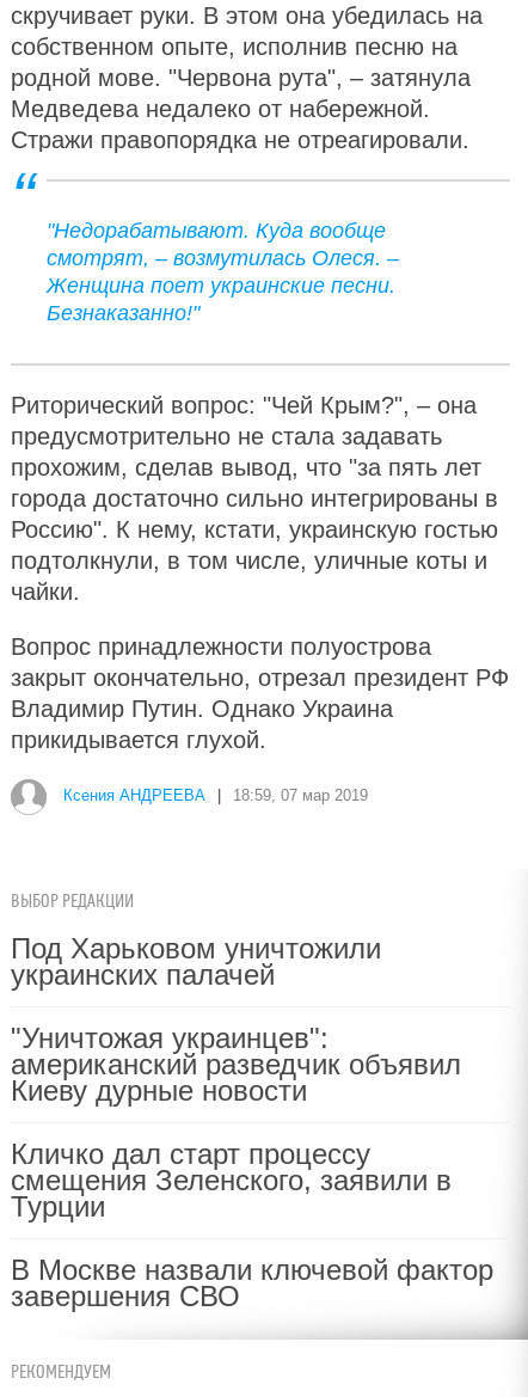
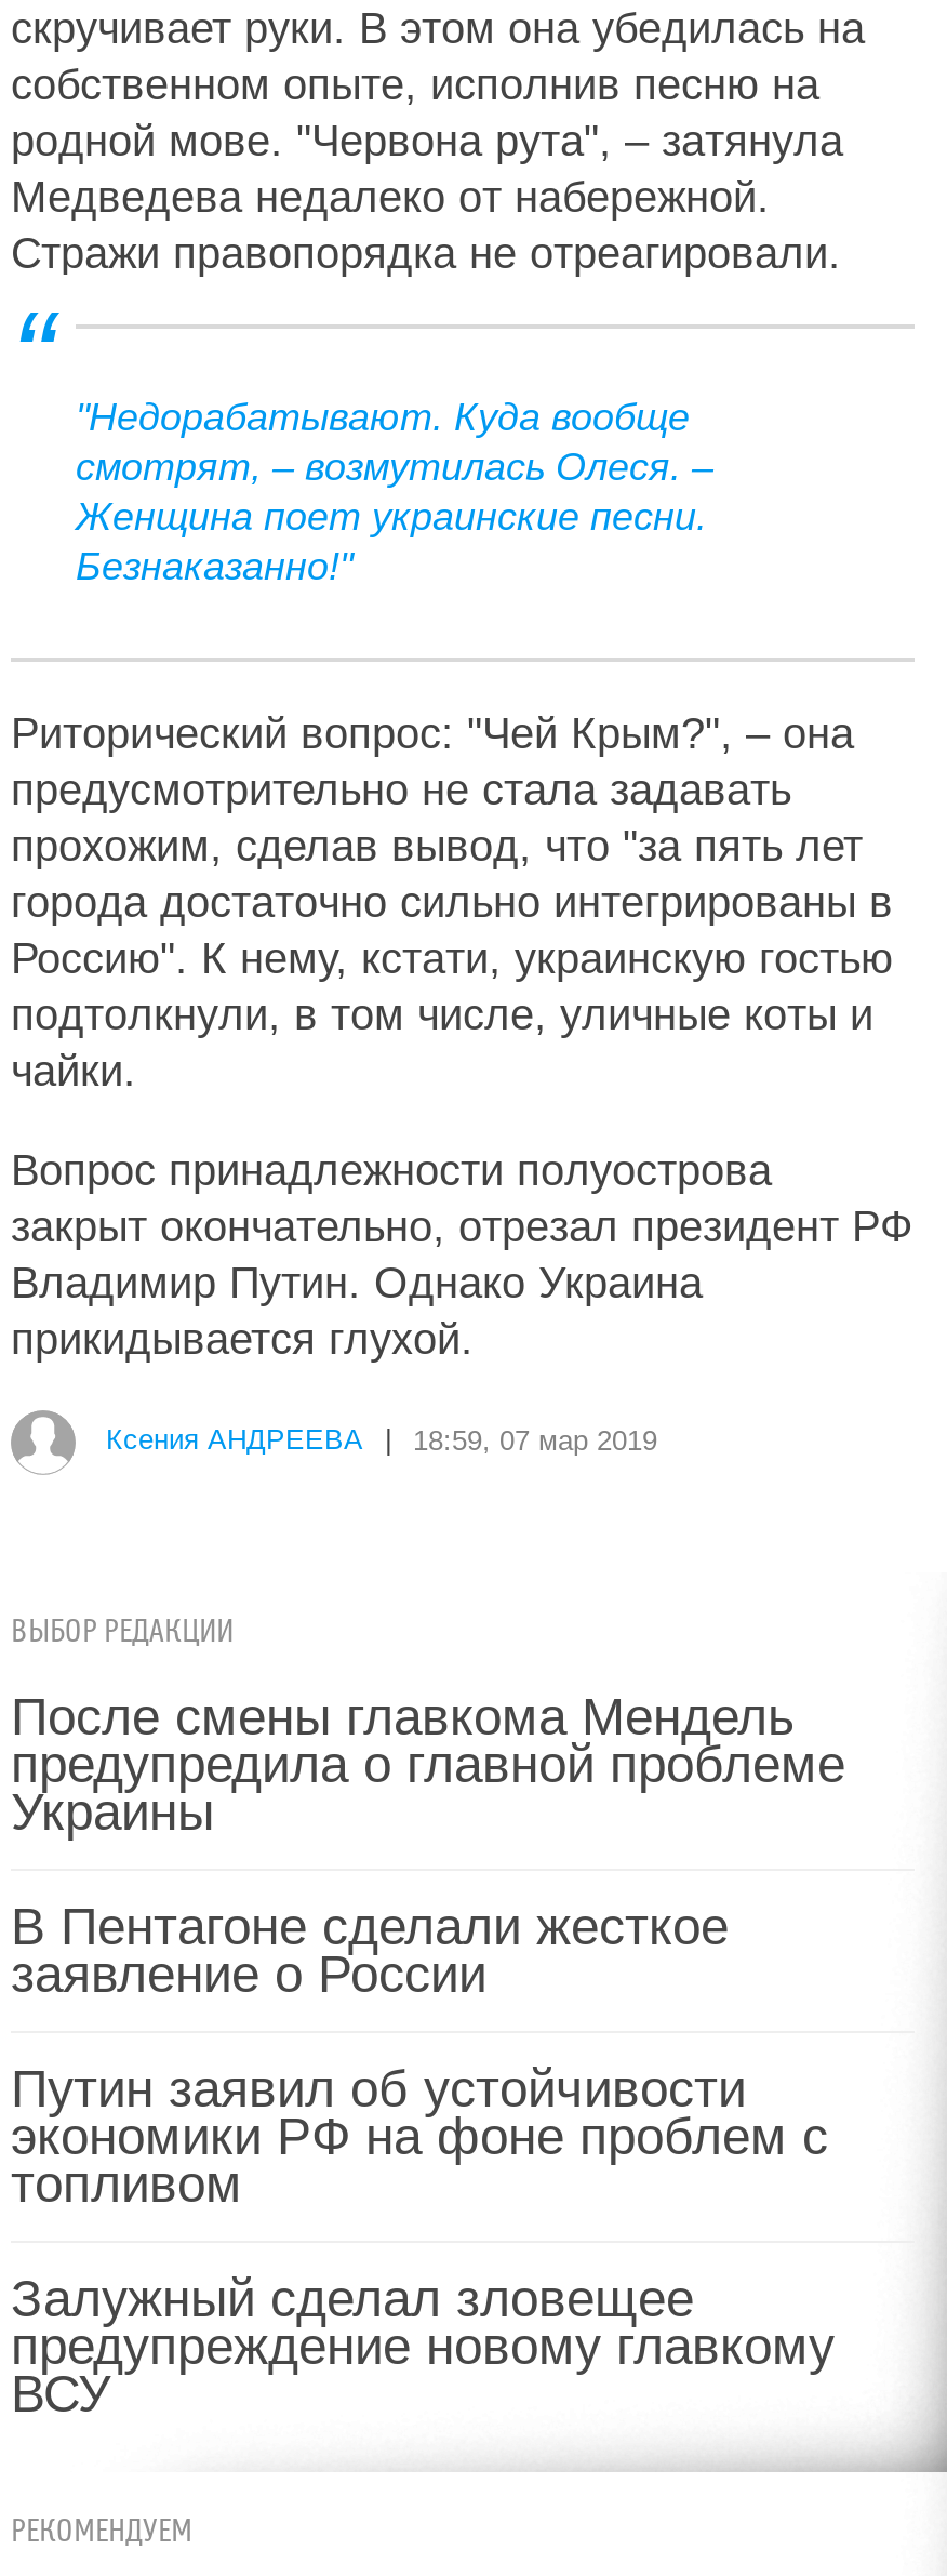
[11,932,381,991] Под Харьковом уничтожили | украинских палачей -> [11,1687,845,1841] После смены главкома Мендель | предупредила о главной проблеме | Украины
[11,1022,461,1107] "Уничтожая украинцев": | американский разведчик объявил | Киеву дурные новости -> [11,1897,729,2003] В Пентагоне сделали жесткое | заявление о России
[11,1138,452,1223] Кличко дал старт процессу | смещения Зеленского, заявили в | Турции -> [11,2059,828,2213] Путин заявил об устойчивости | экономики РФ на фоне проблем с | топливом
[11,1254,493,1312] В Москве назвали ключевой фактор | завершения СВО -> [11,2269,835,2422] Залужный сделал зловещее | предупреждение новому главкому | ВСУ

